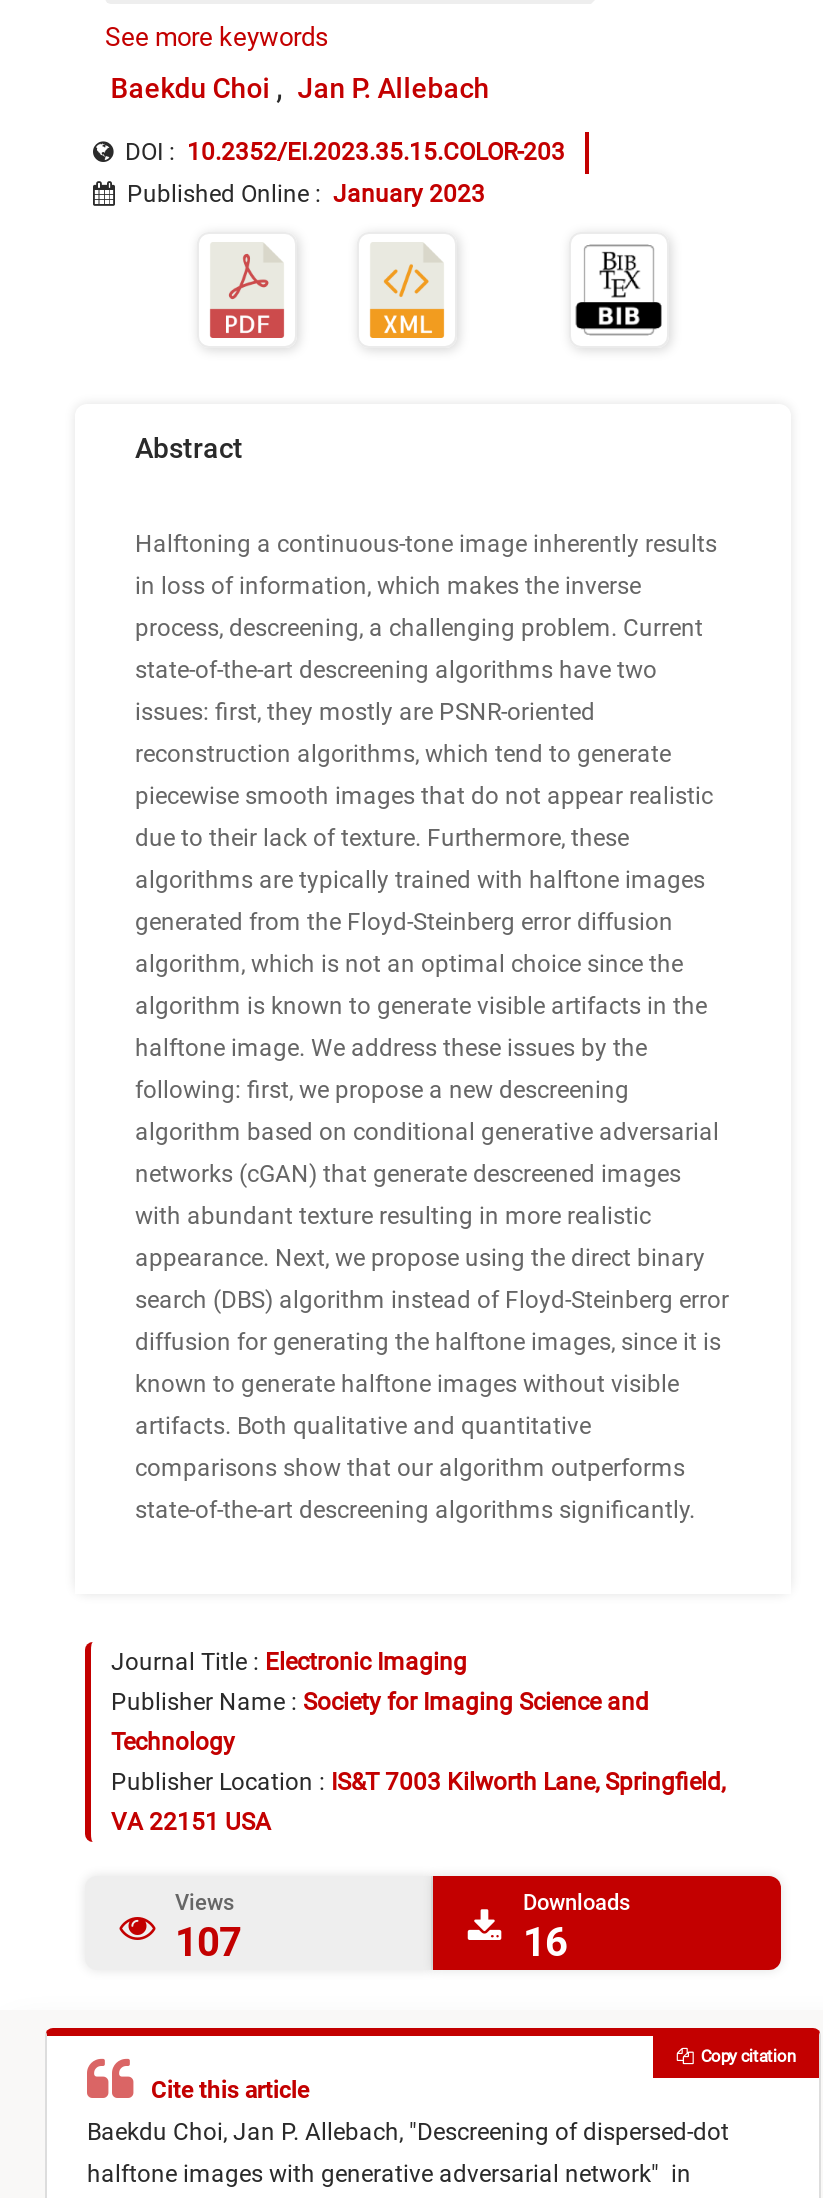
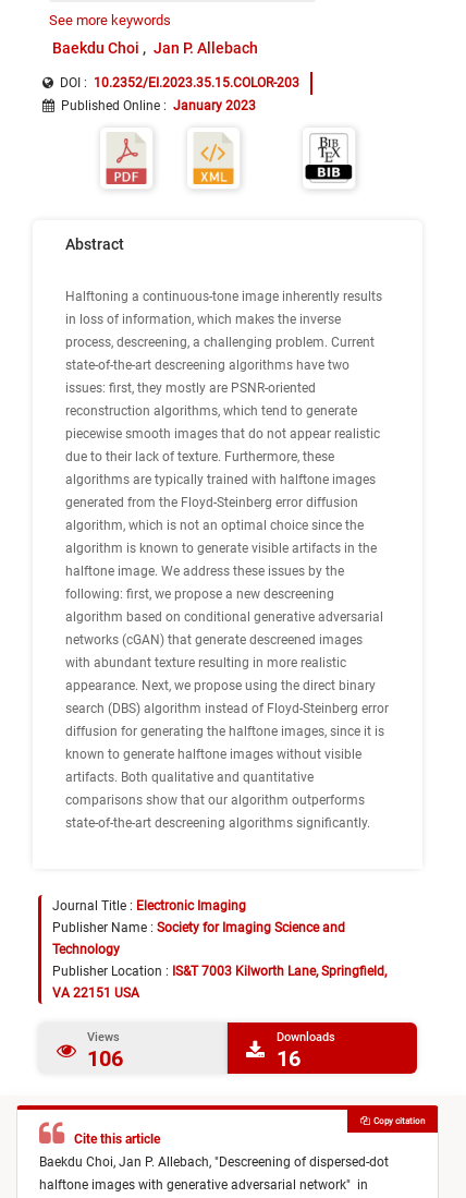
[175,1918,241,1966] 107 -> [87,1045,123,1072] 106

